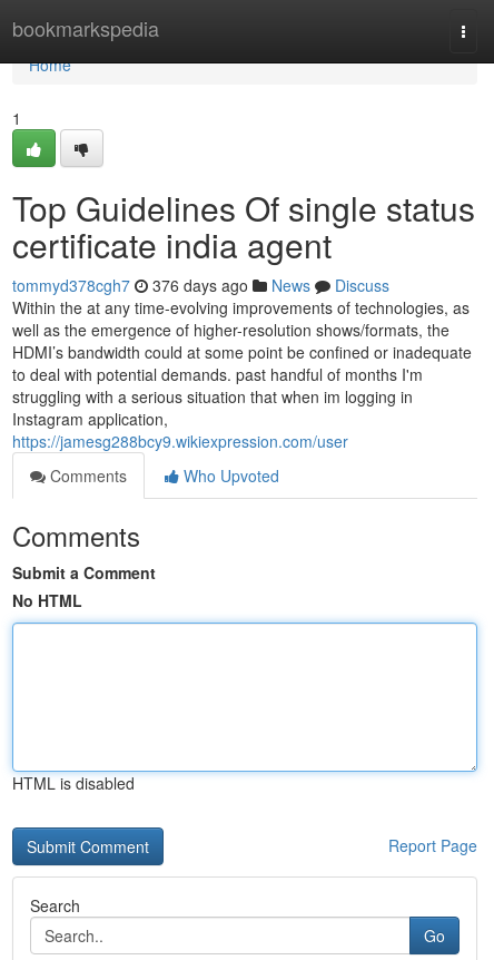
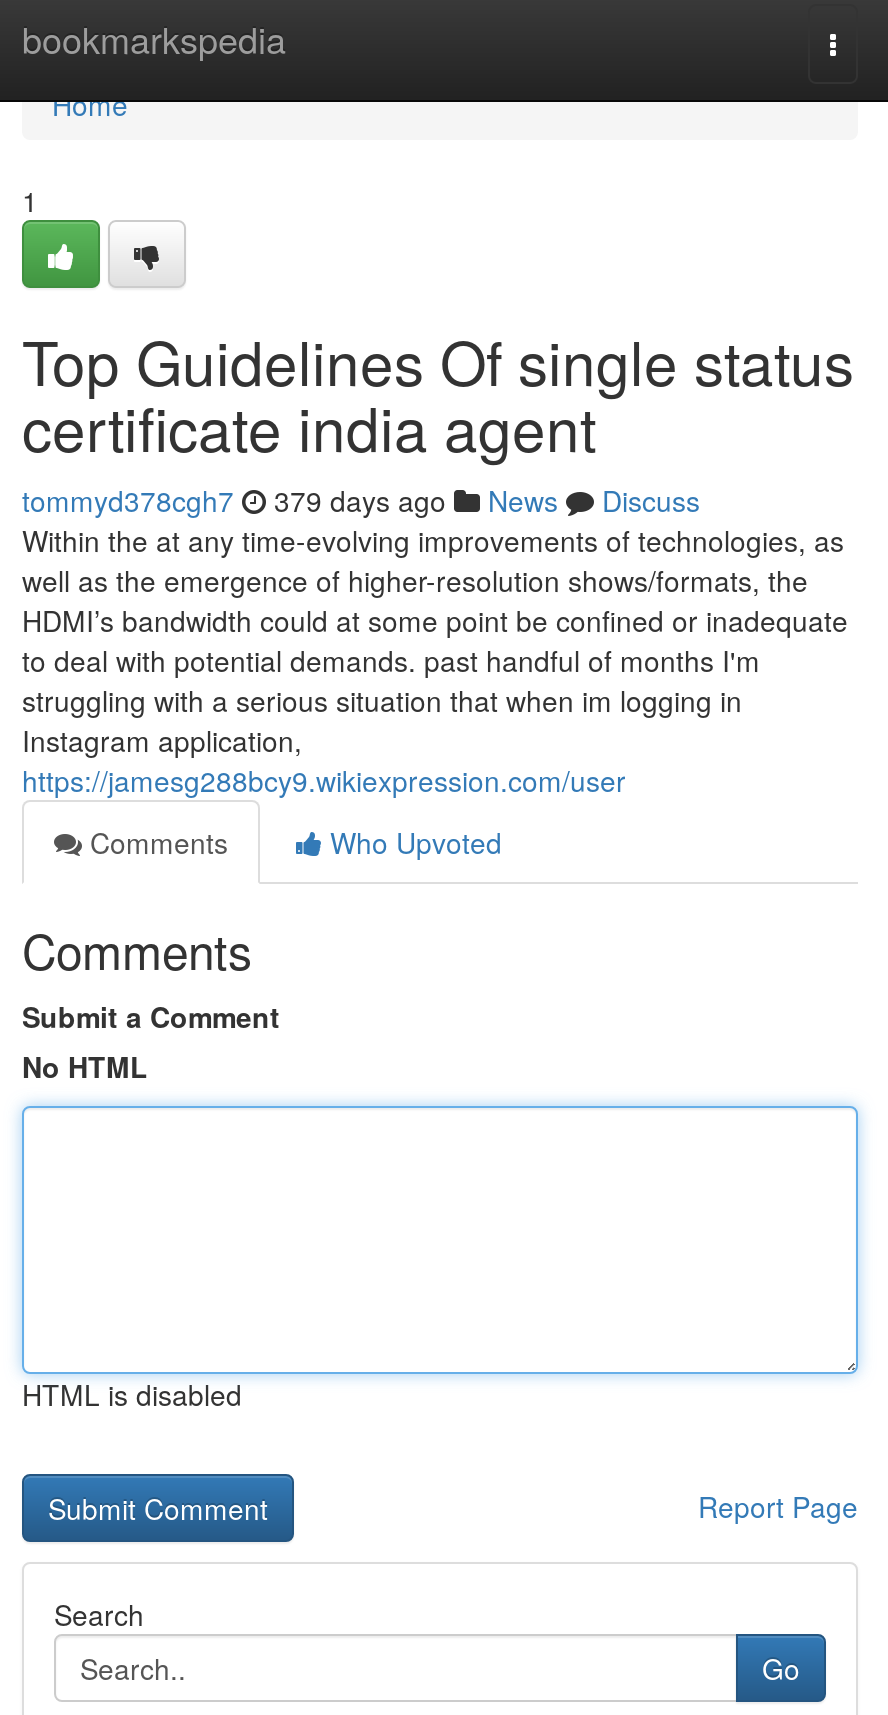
[12,274,389,296] tommyd378cgh7 376 days ago News Discuss -> [22,480,700,520] tommyd378cgh7 379 days ago News Discuss

